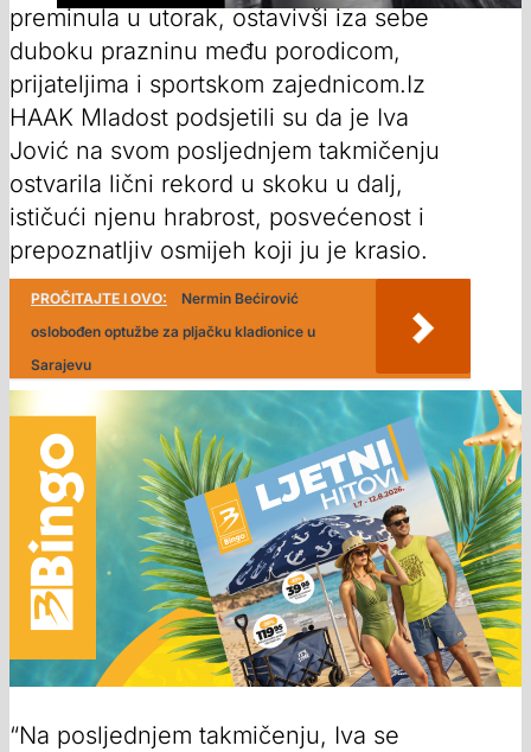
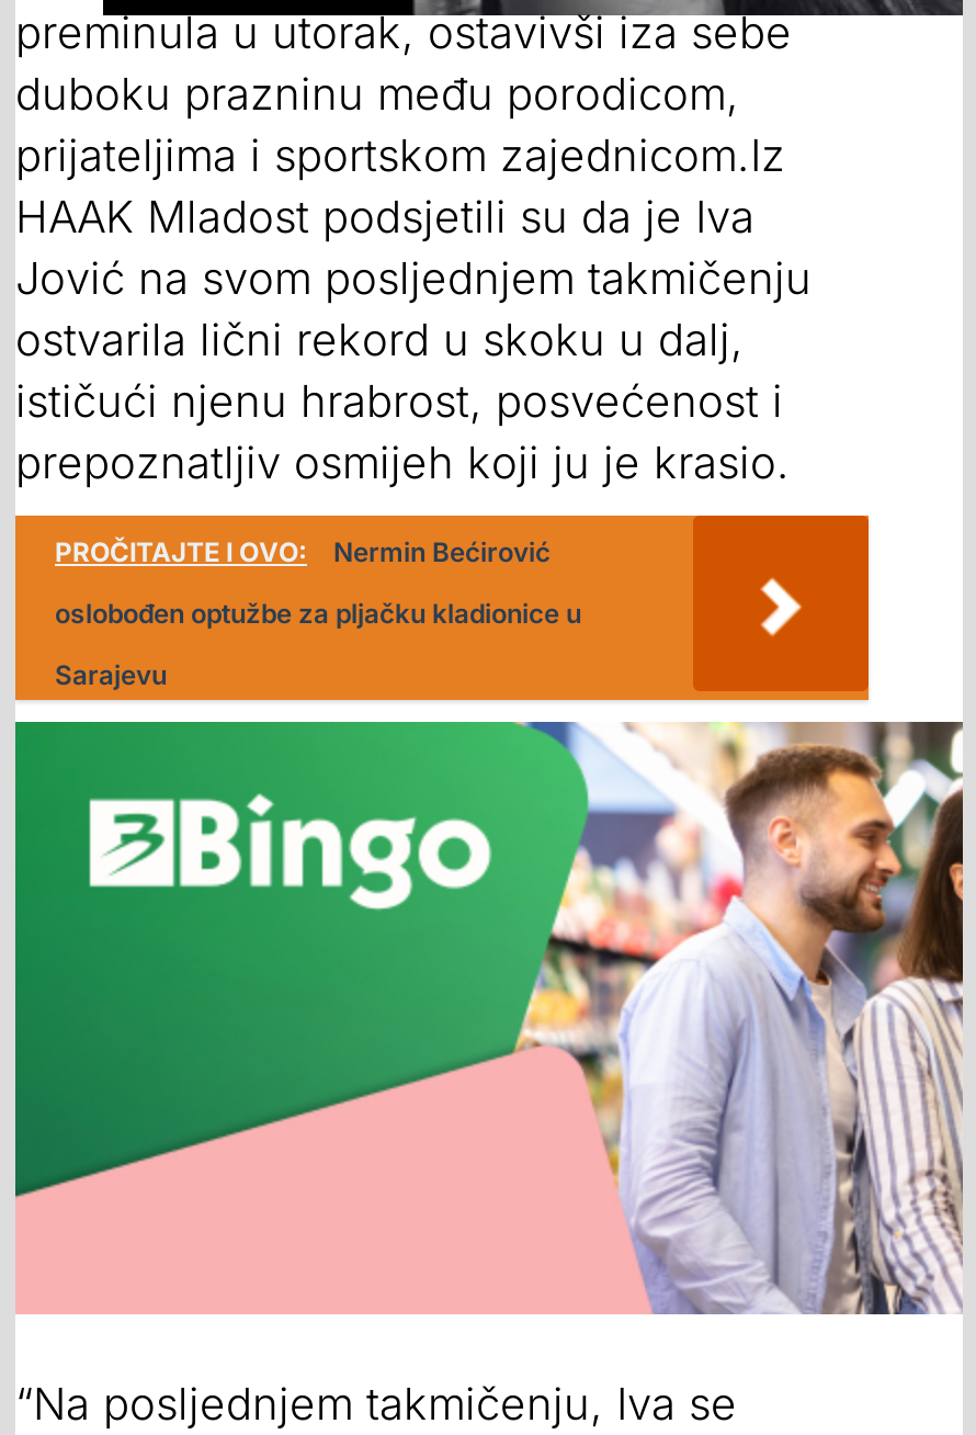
[8,389,523,688] [image] -> [13,720,965,1314] [image]

